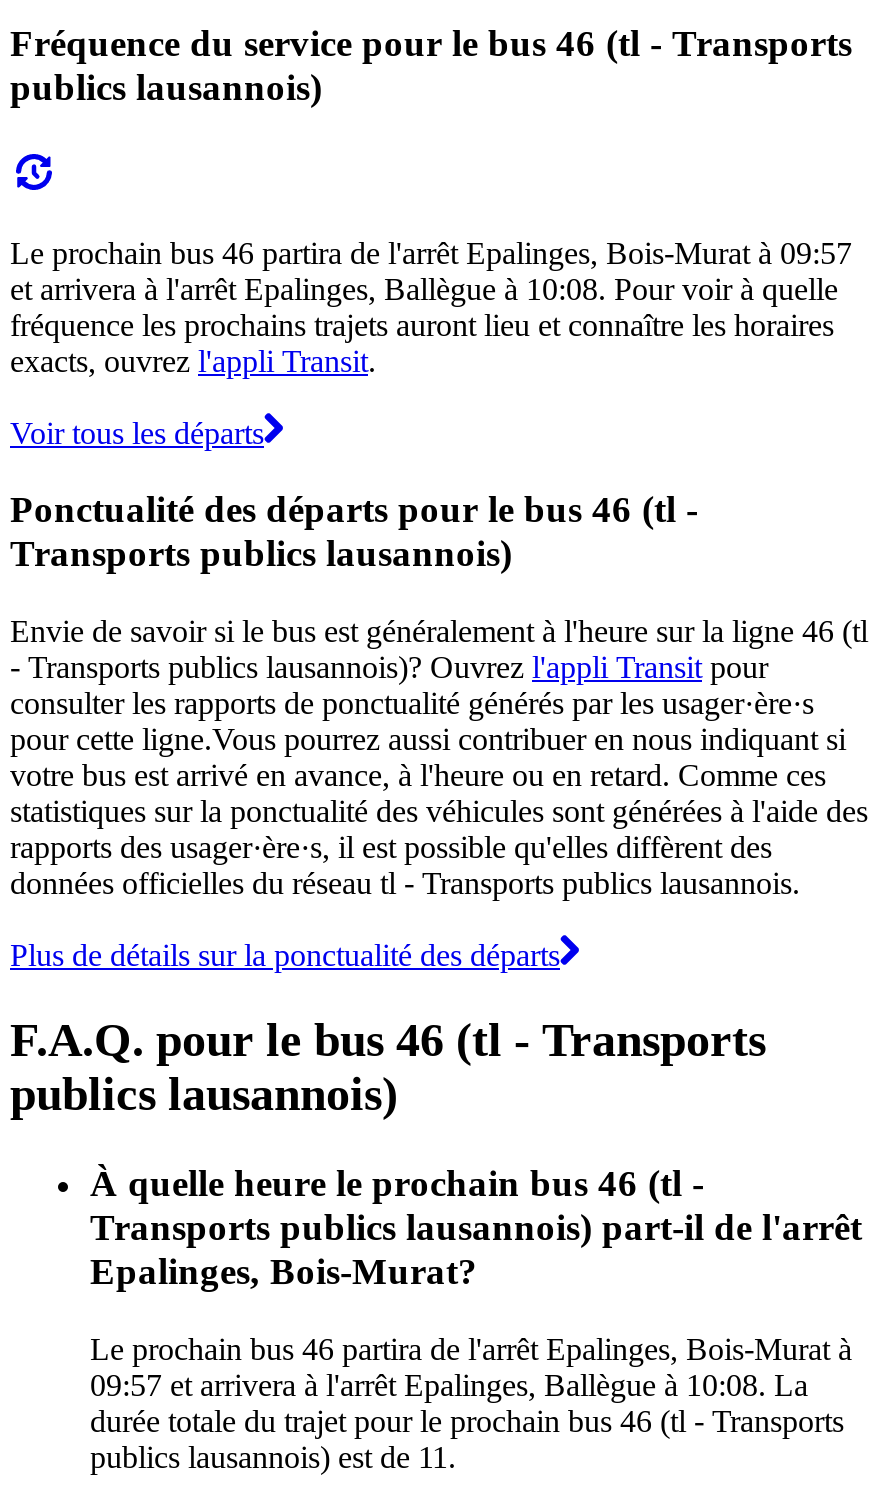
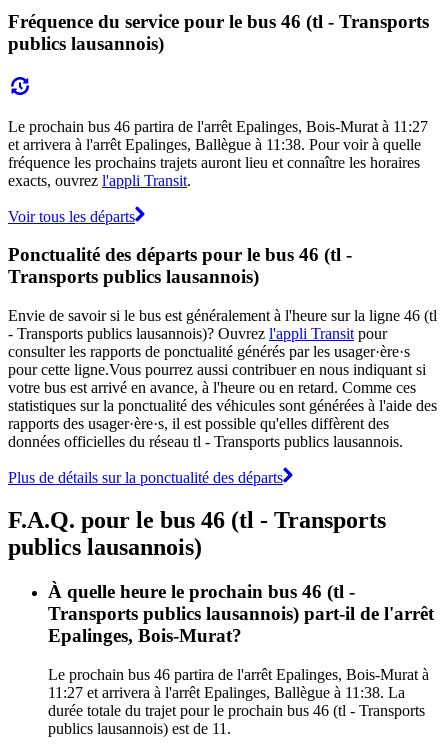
[10,235,852,269] Le prochain bus 46 partira de l'arrêt Epalinges, Bois-Murat à 09:57 -> [8,117,428,134] Le prochain bus 46 partira de l'arrêt Epalinges, Bois-Murat à 11:27
[10,271,838,305] et arrivera à l'arrêt Epalinges, Ballègue à 10:08. Pour voir à quelle -> [8,135,421,152] et arrivera à l'arrêt Epalinges, Ballègue à 11:38. Pour voir à quelle
[90,1367,808,1401] 09:57 et arrivera à l'arrêt Epalinges, Ballègue à 10:08. La -> [48,683,405,700] 11:27 et arrivera à l'arrêt Epalinges, Ballègue à 11:38. La

